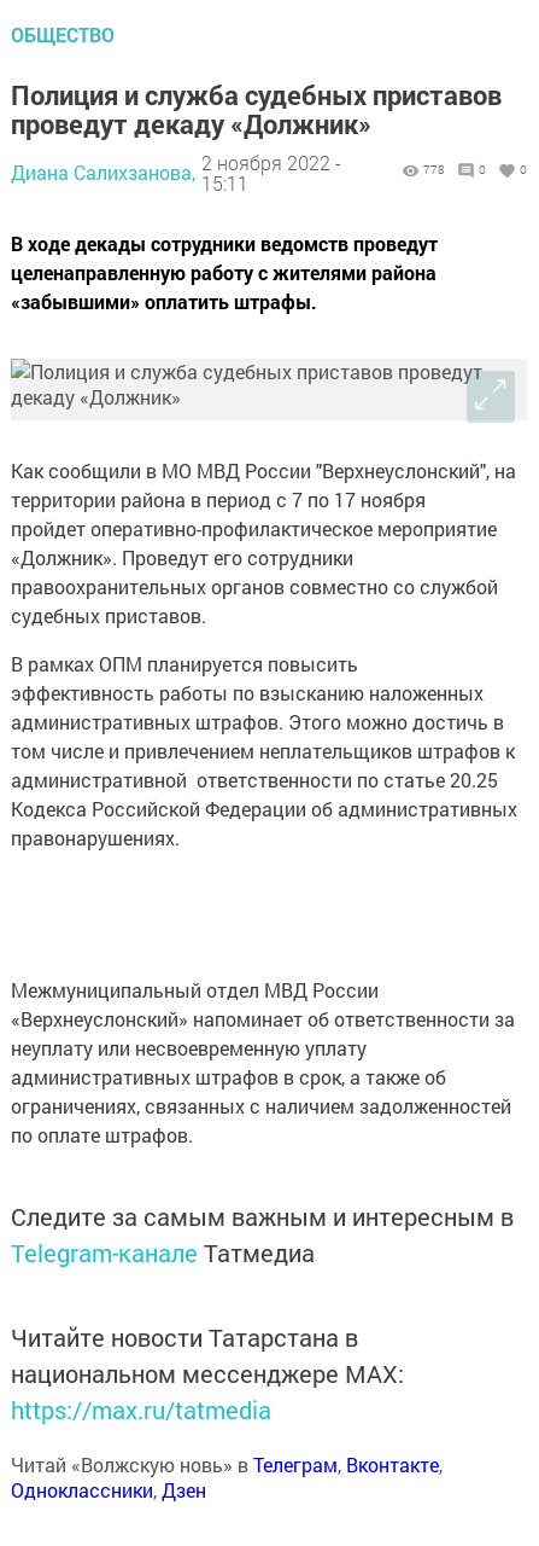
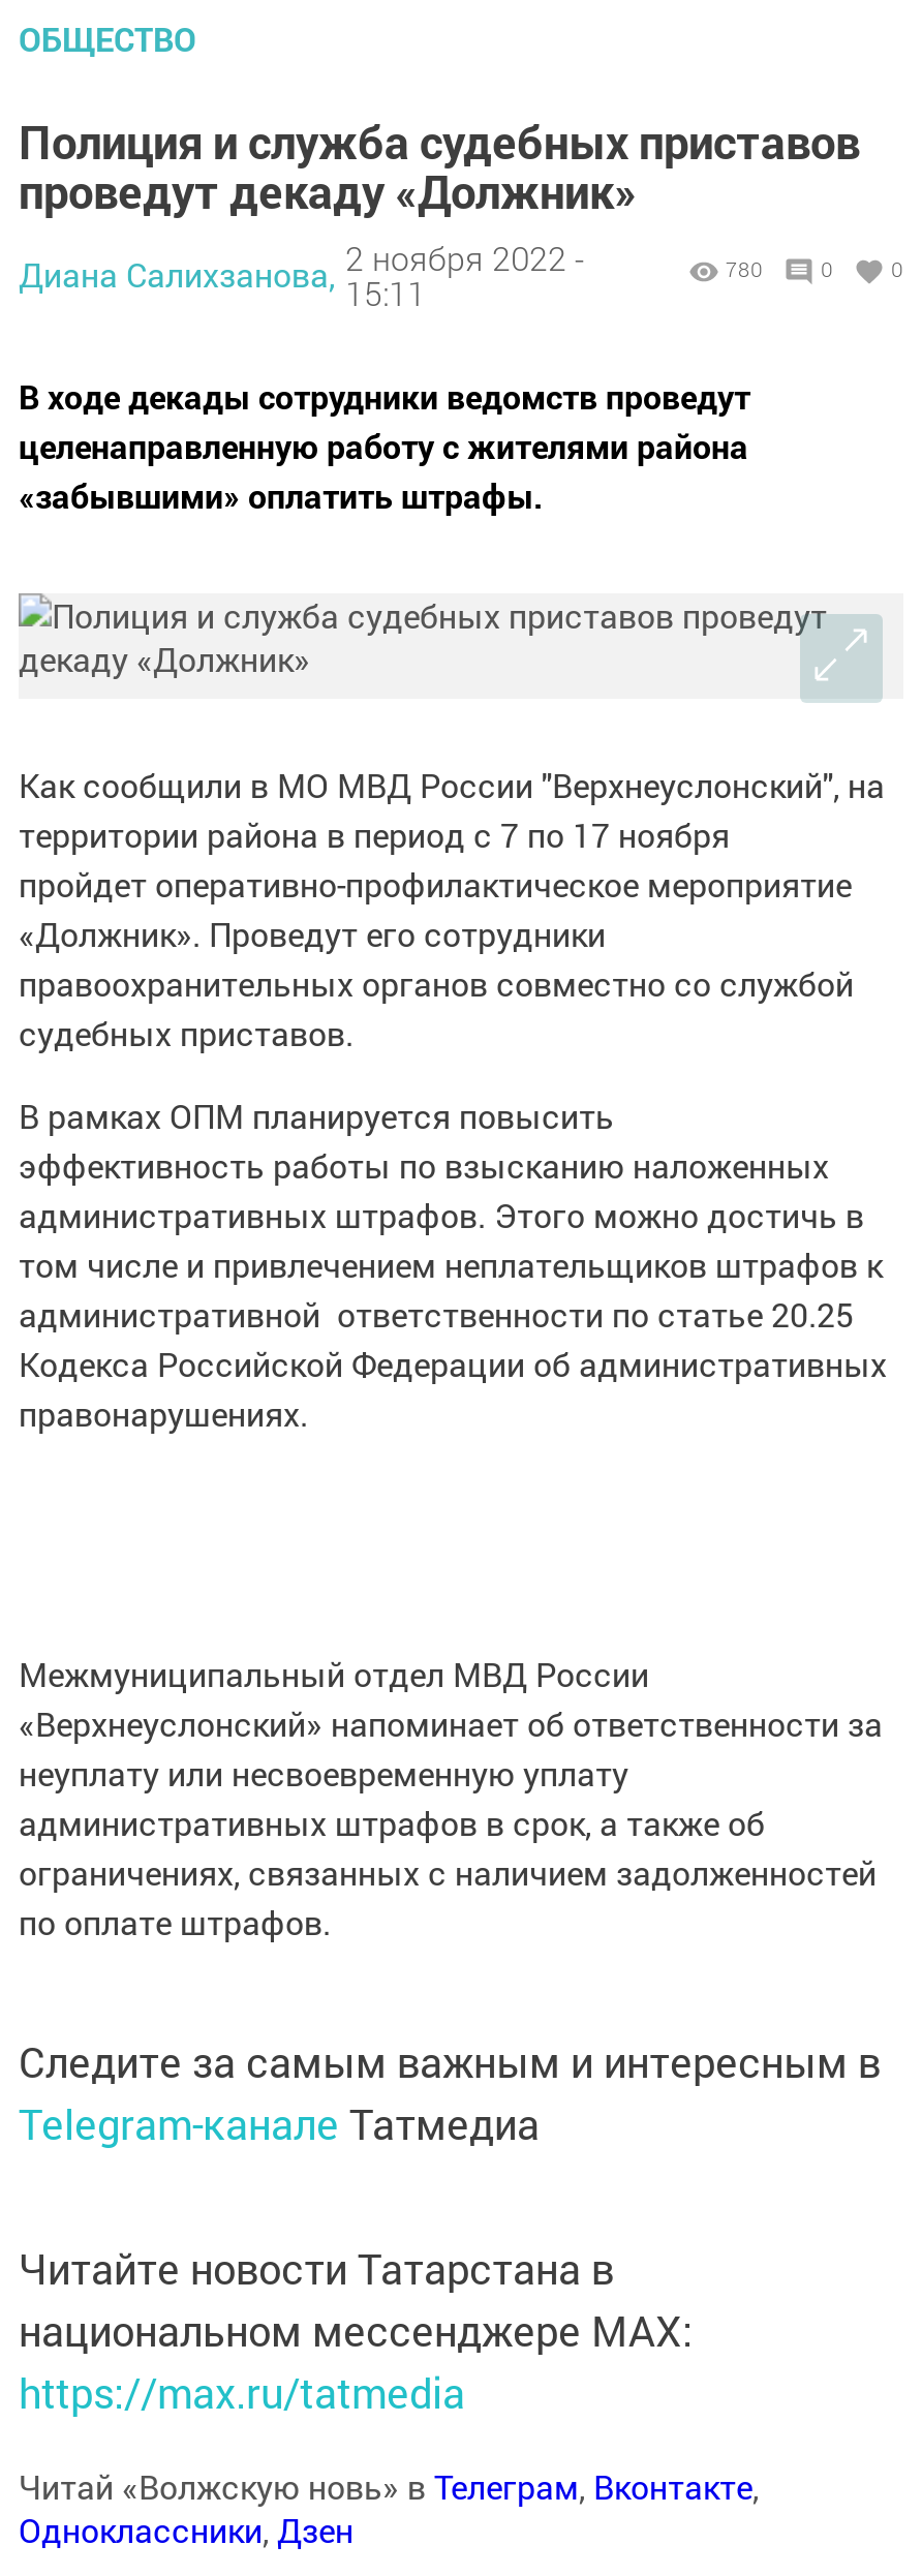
[423,162,445,178] 778 -> [726,257,763,284] 780

